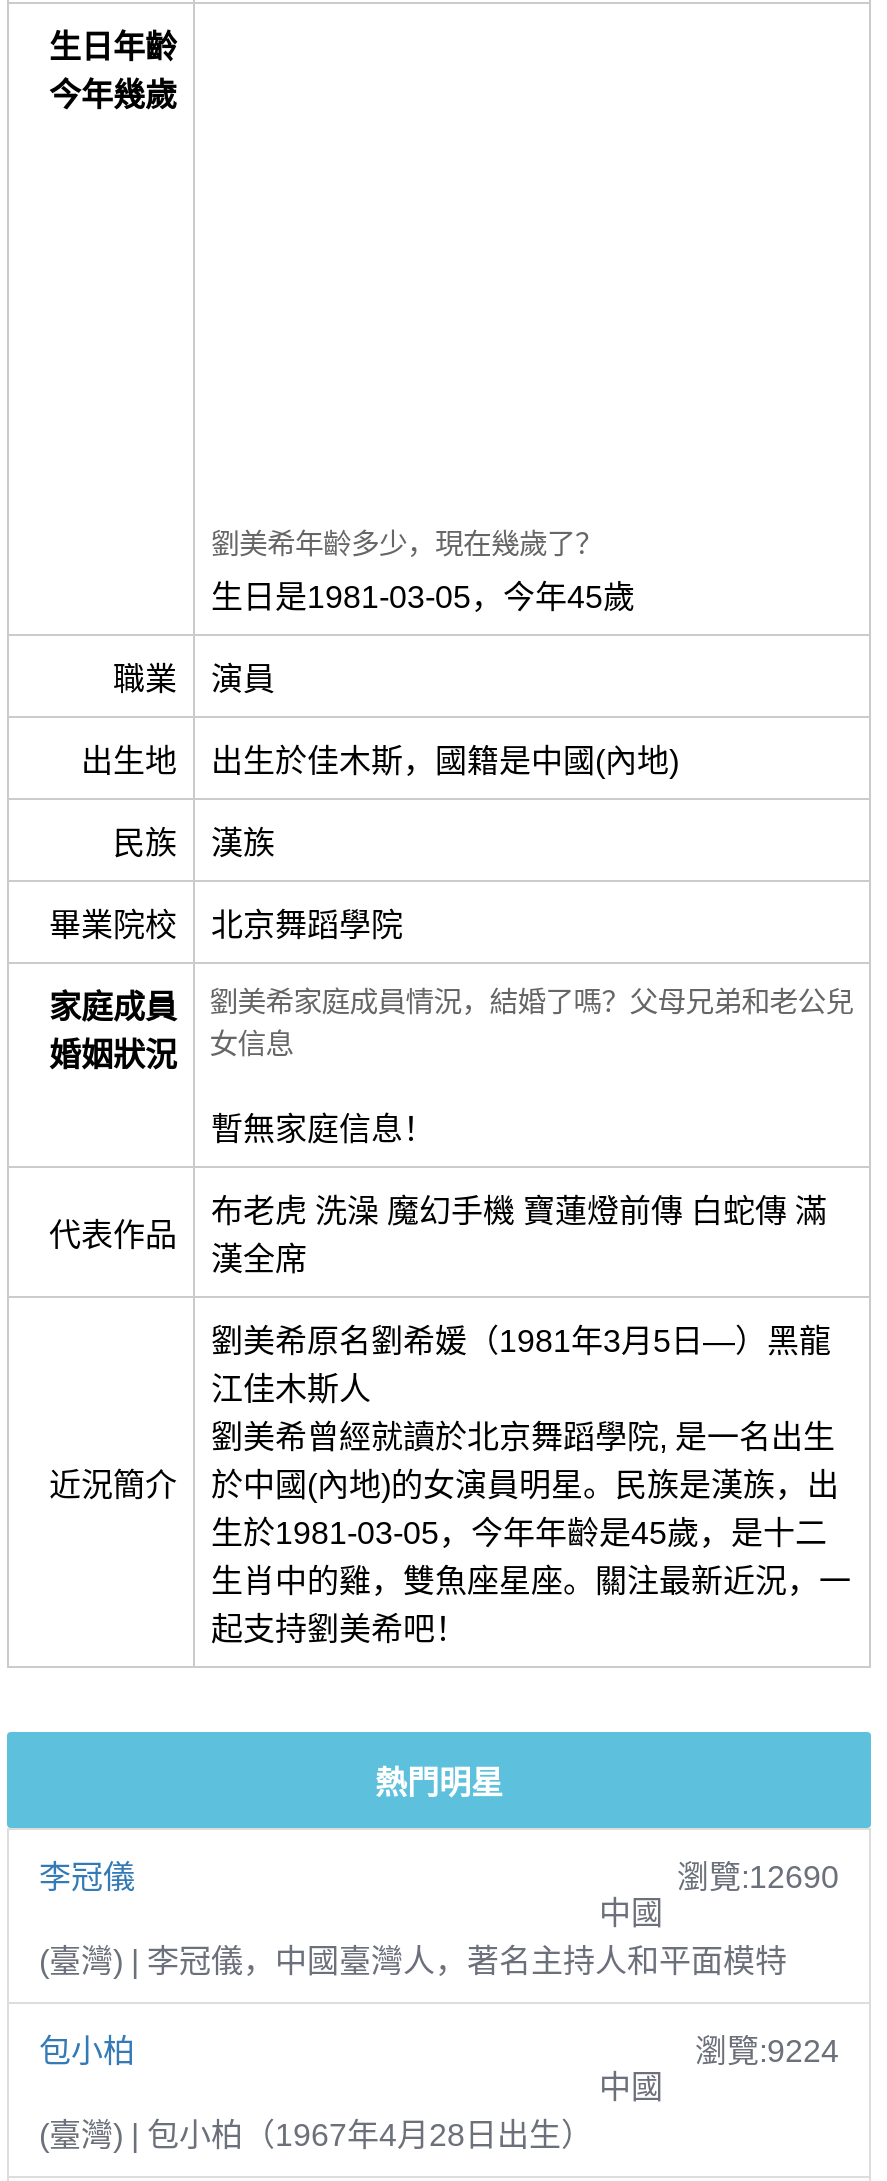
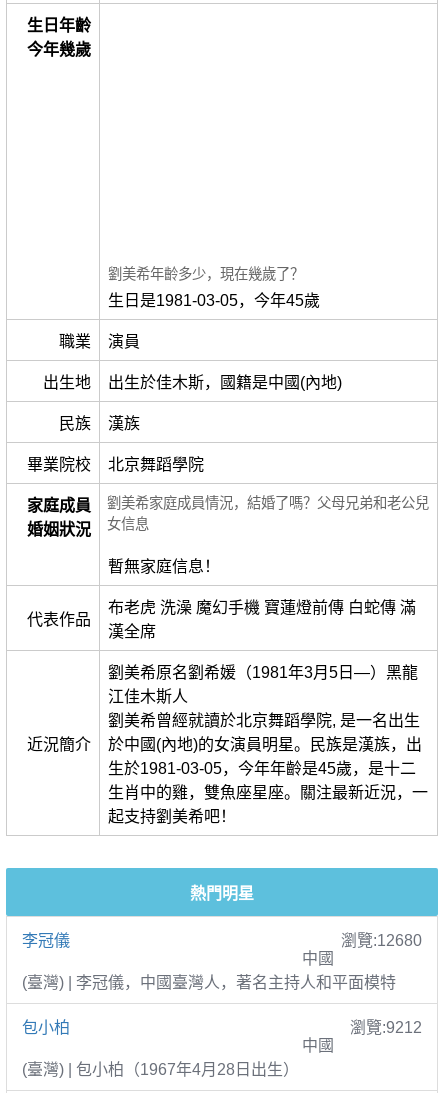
[677,1859,839,1893] 瀏覽:12690 -> [341,932,422,949] 瀏覽:12680
[695,2033,839,2067] 瀏覽:9224 -> [350,1019,422,1036] 瀏覽:9212

